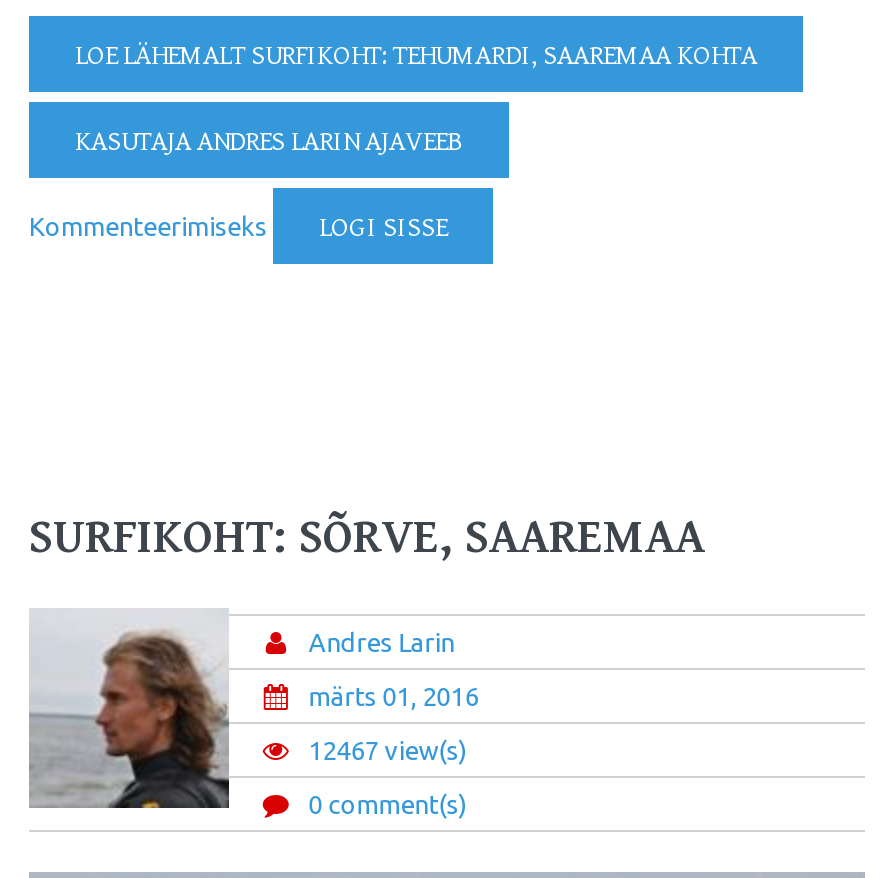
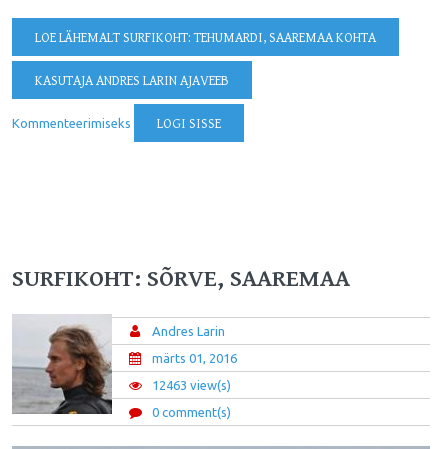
[302,737,466,765] 12467 view(s) -> [149,378,231,392] 12463 view(s)

